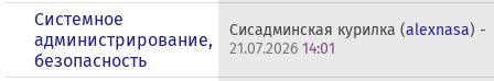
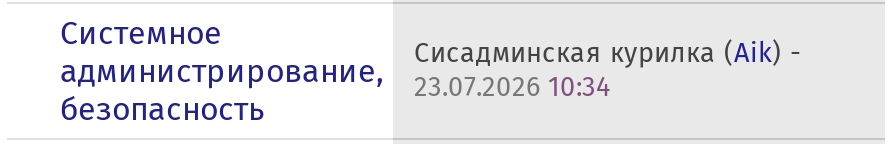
[230,21,487,39] Сисадминская курилка (alexnasa) - -> [414,36,802,70] Сисадминская курилка (Aik) -
[230,39,335,58] 21.07.2026 14:01 -> [414,70,610,104] 23.07.2026 10:34

